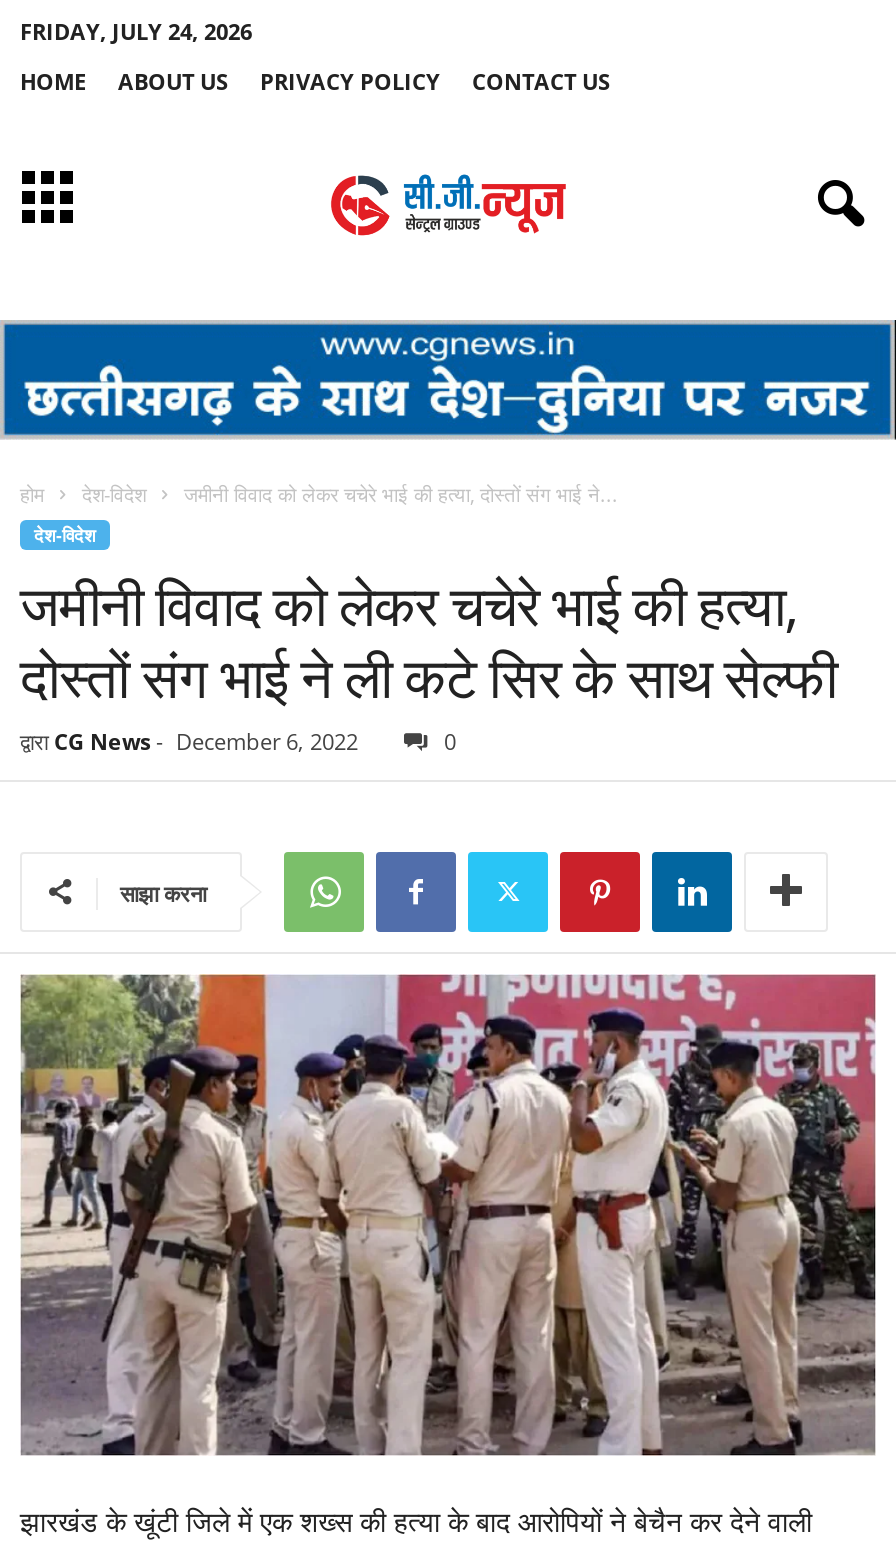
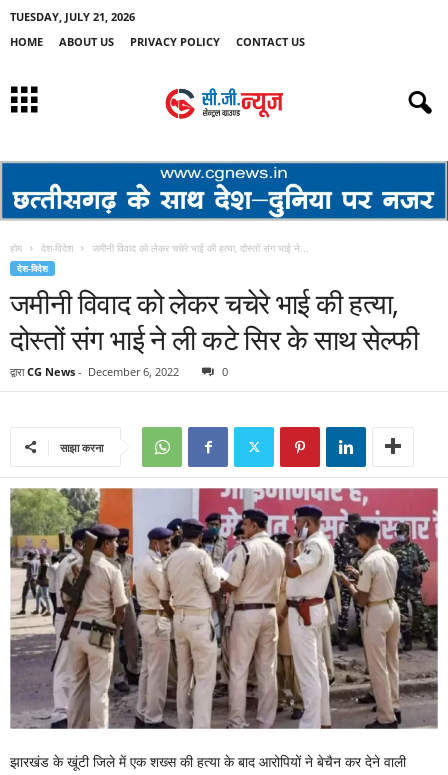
[20,16,252,46] FRIDAY, JULY 24, 2026 -> [10,9,135,24] TUESDAY, JULY 21, 2026

